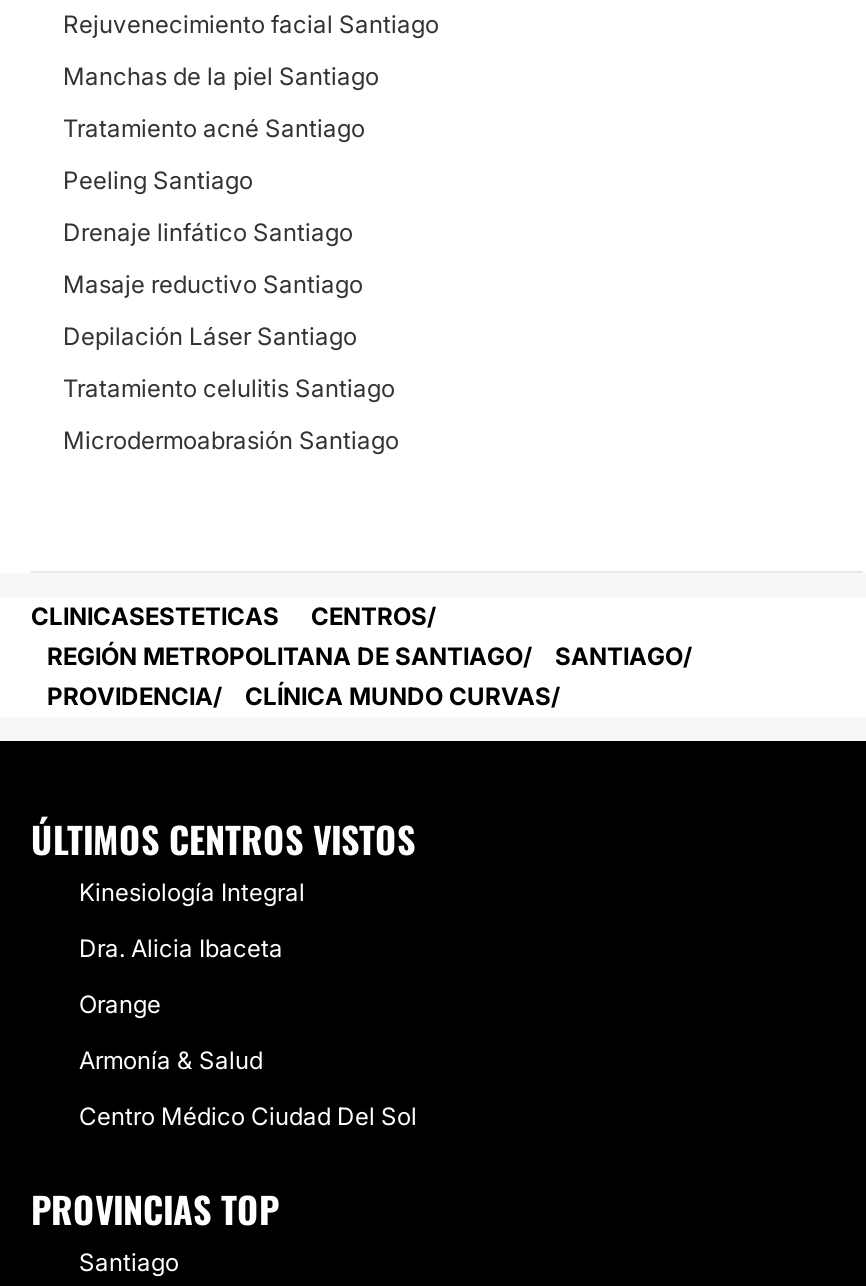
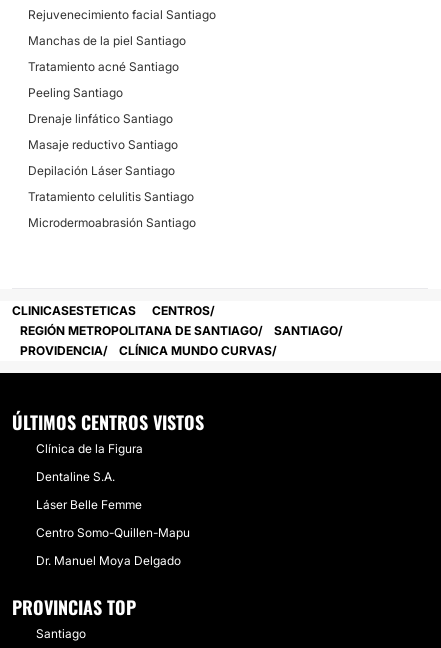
[79,877,305,907] Kinesiología Integral -> [36,441,143,456] Clínica de la Figura
[79,933,283,963] Dra. Alicia Ibaceta -> [36,469,115,484] Dentaline S.A.
[79,989,161,1019] Orange -> [36,497,142,512] Láser Belle Femme
[79,1045,263,1075] Armonía & Salud -> [36,525,190,540] Centro Somo-Quillen-Mapu
[79,1101,417,1131] Centro Médico Ciudad Del Sol -> [36,553,181,568] Dr. Manuel Moya Delgado

